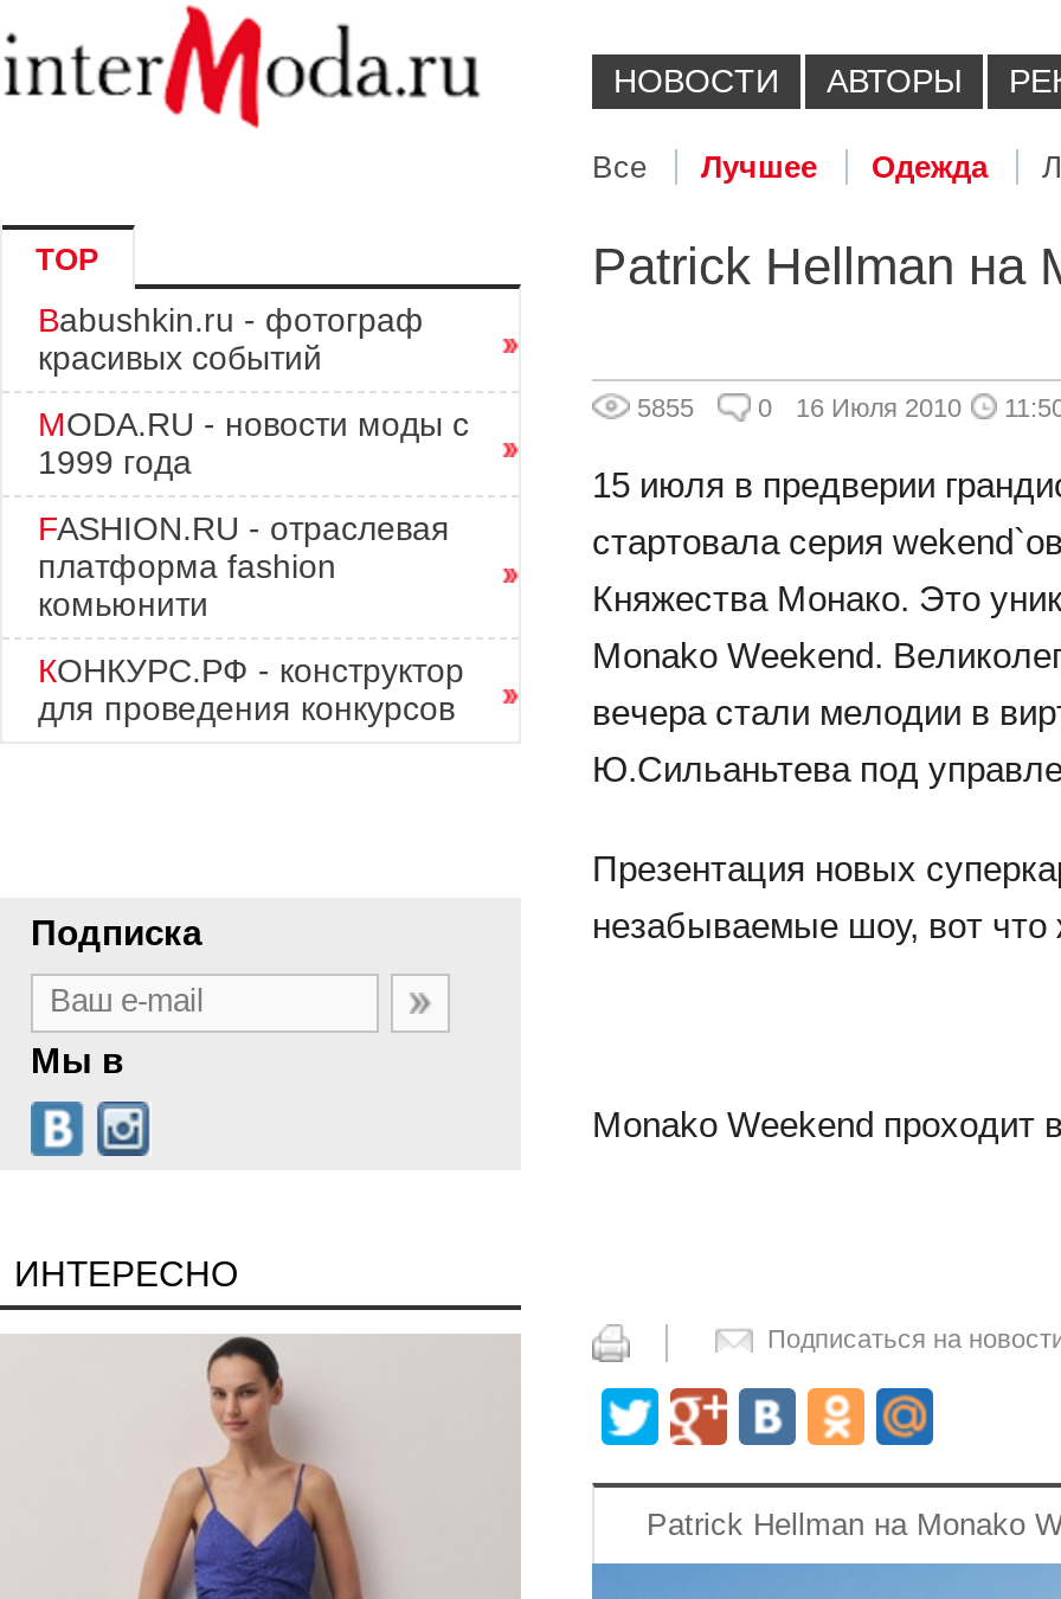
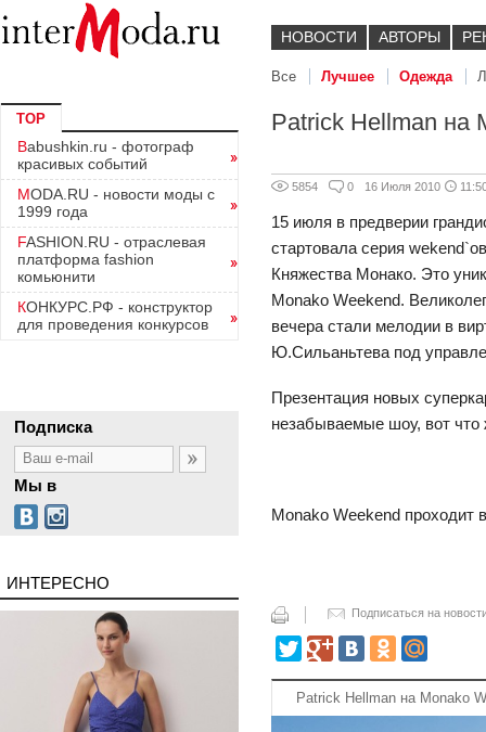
[637,393,694,422] 5855 -> [292,180,318,193] 5854

